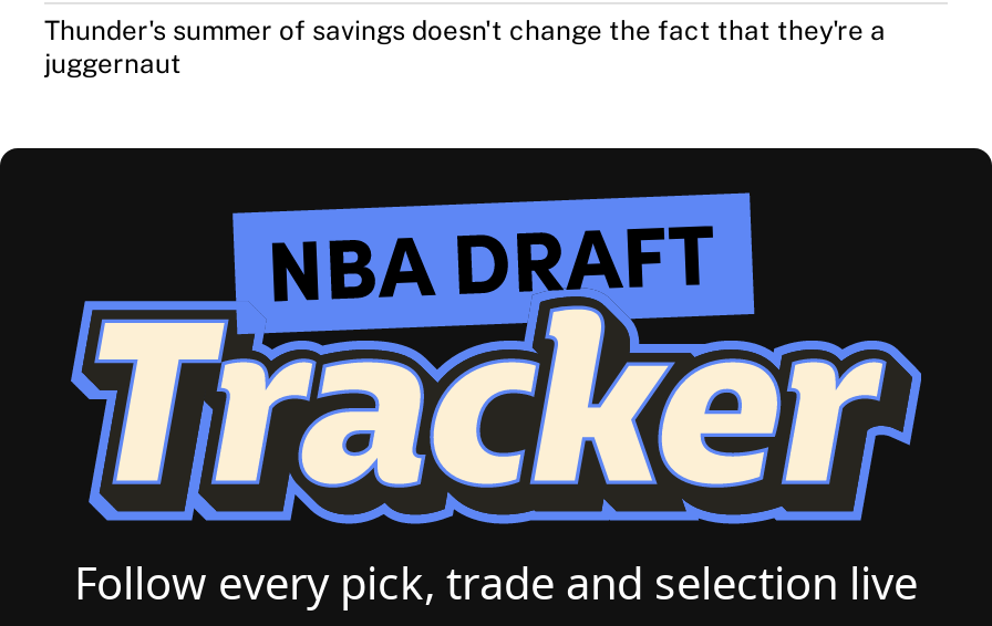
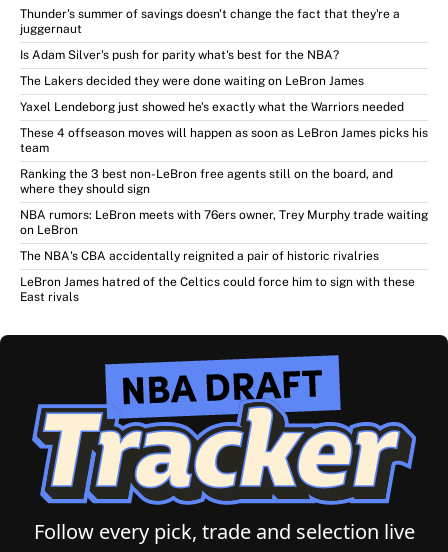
none -> [20,48,428,304] Is Adam Silver's push for parity what's best for the NBA? | The Lakers decided they were done waiting on LeBron James | Yaxel Lendeborg just showed he's exactly what the Warriors needed | These 4 offseason moves will happen as soon as LeBron James picks his | team | Ranking the 3 best non-LeBron free agents still on the board, and | where they should sign | NBA rumors: LeBron meets with 76ers owner, Trey Murphy trade waiting | on LeBron | The NBA's CBA accidentally reignited a pair of historic rivalries | LeBron James hatred of the Celtics could force him to sign with these | East rivals

